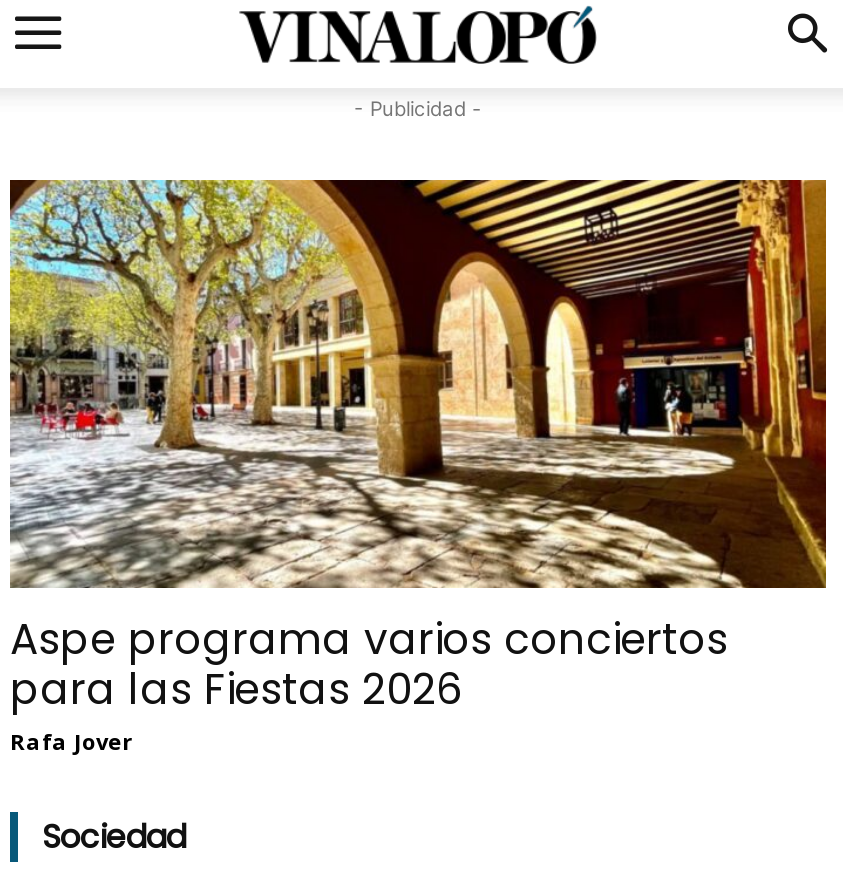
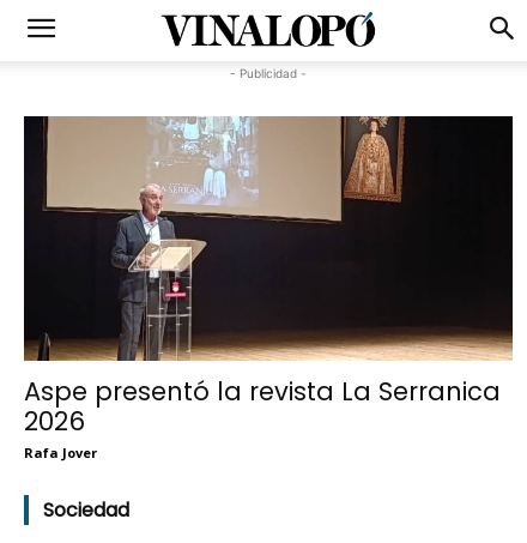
[8,178,828,718] [image] | Aspe programa varios conciertos | para las Fiestas 2026 -> [23,115,514,439] [image] | Aspe presentó la revista La Serranica | 2026

